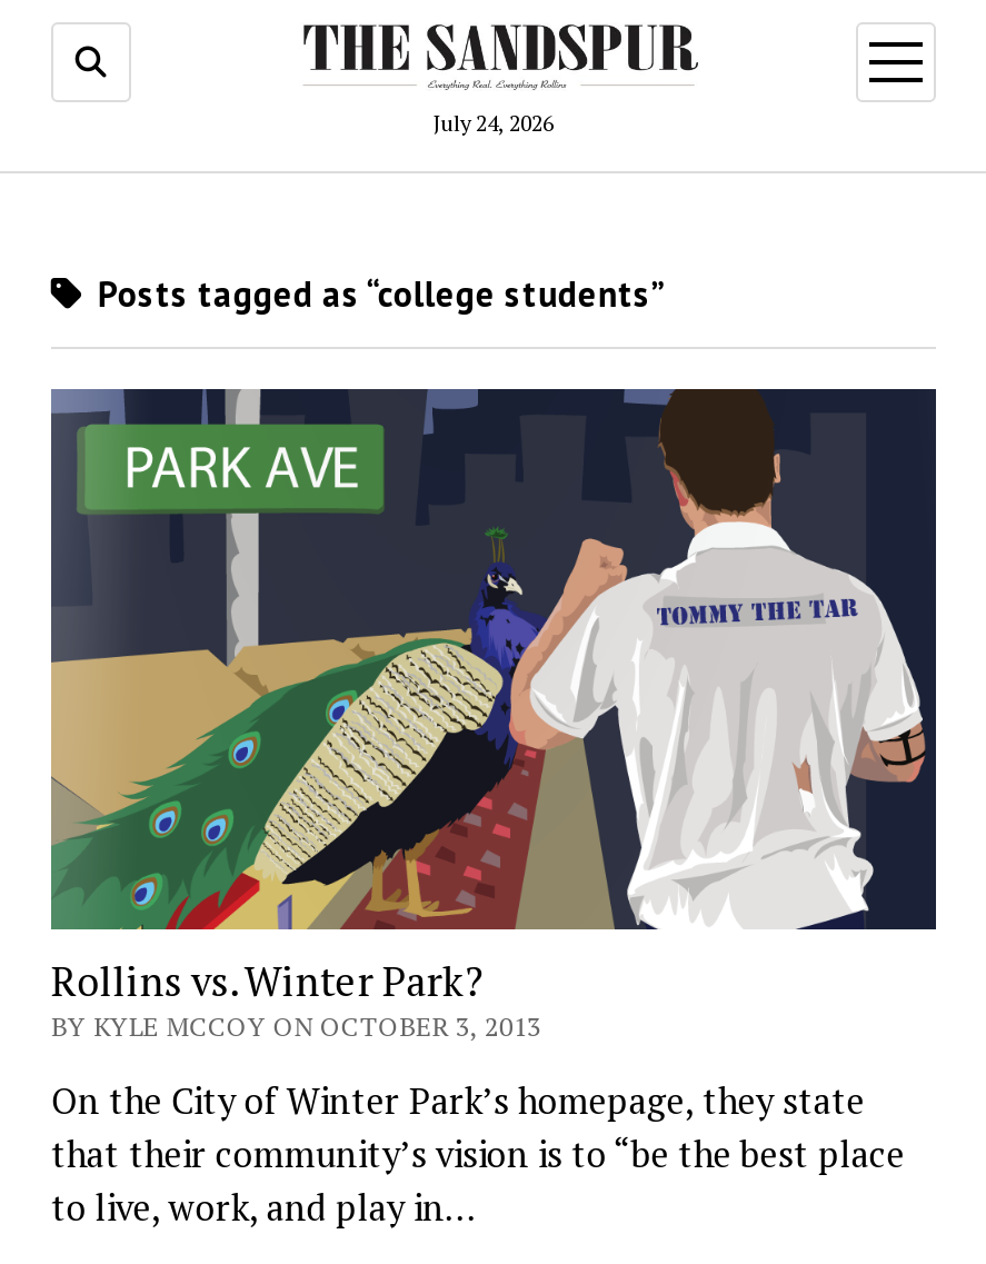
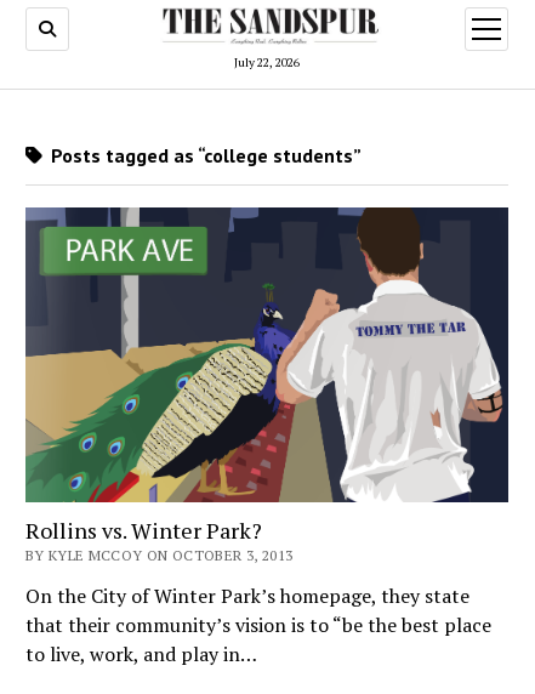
[434,108,554,137] July 24, 2026 -> [234,54,300,70] July 22, 2026

